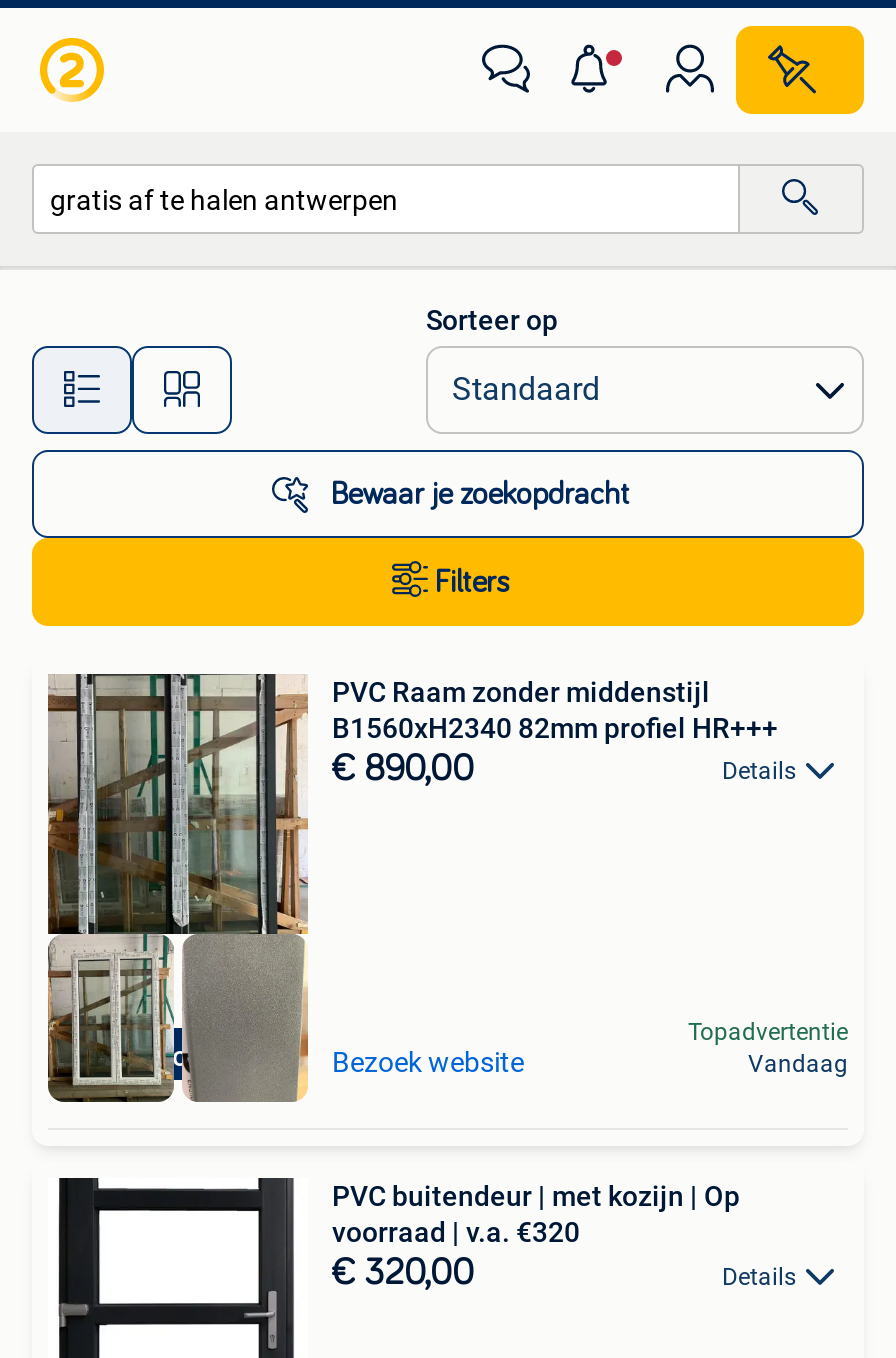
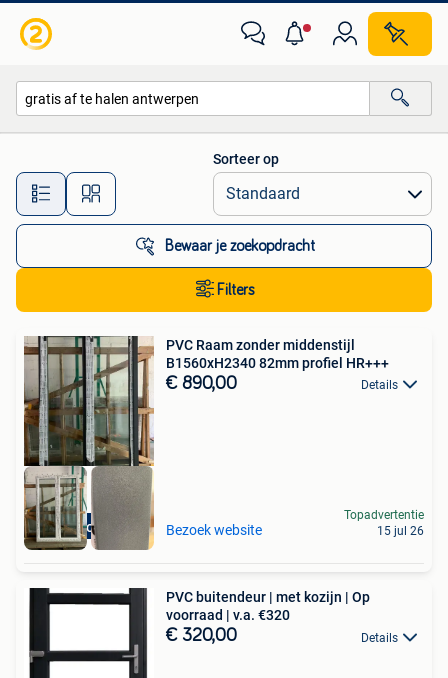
[748,1051,848,1079] Vandaag -> [377,524,424,538] 15 jul 26

